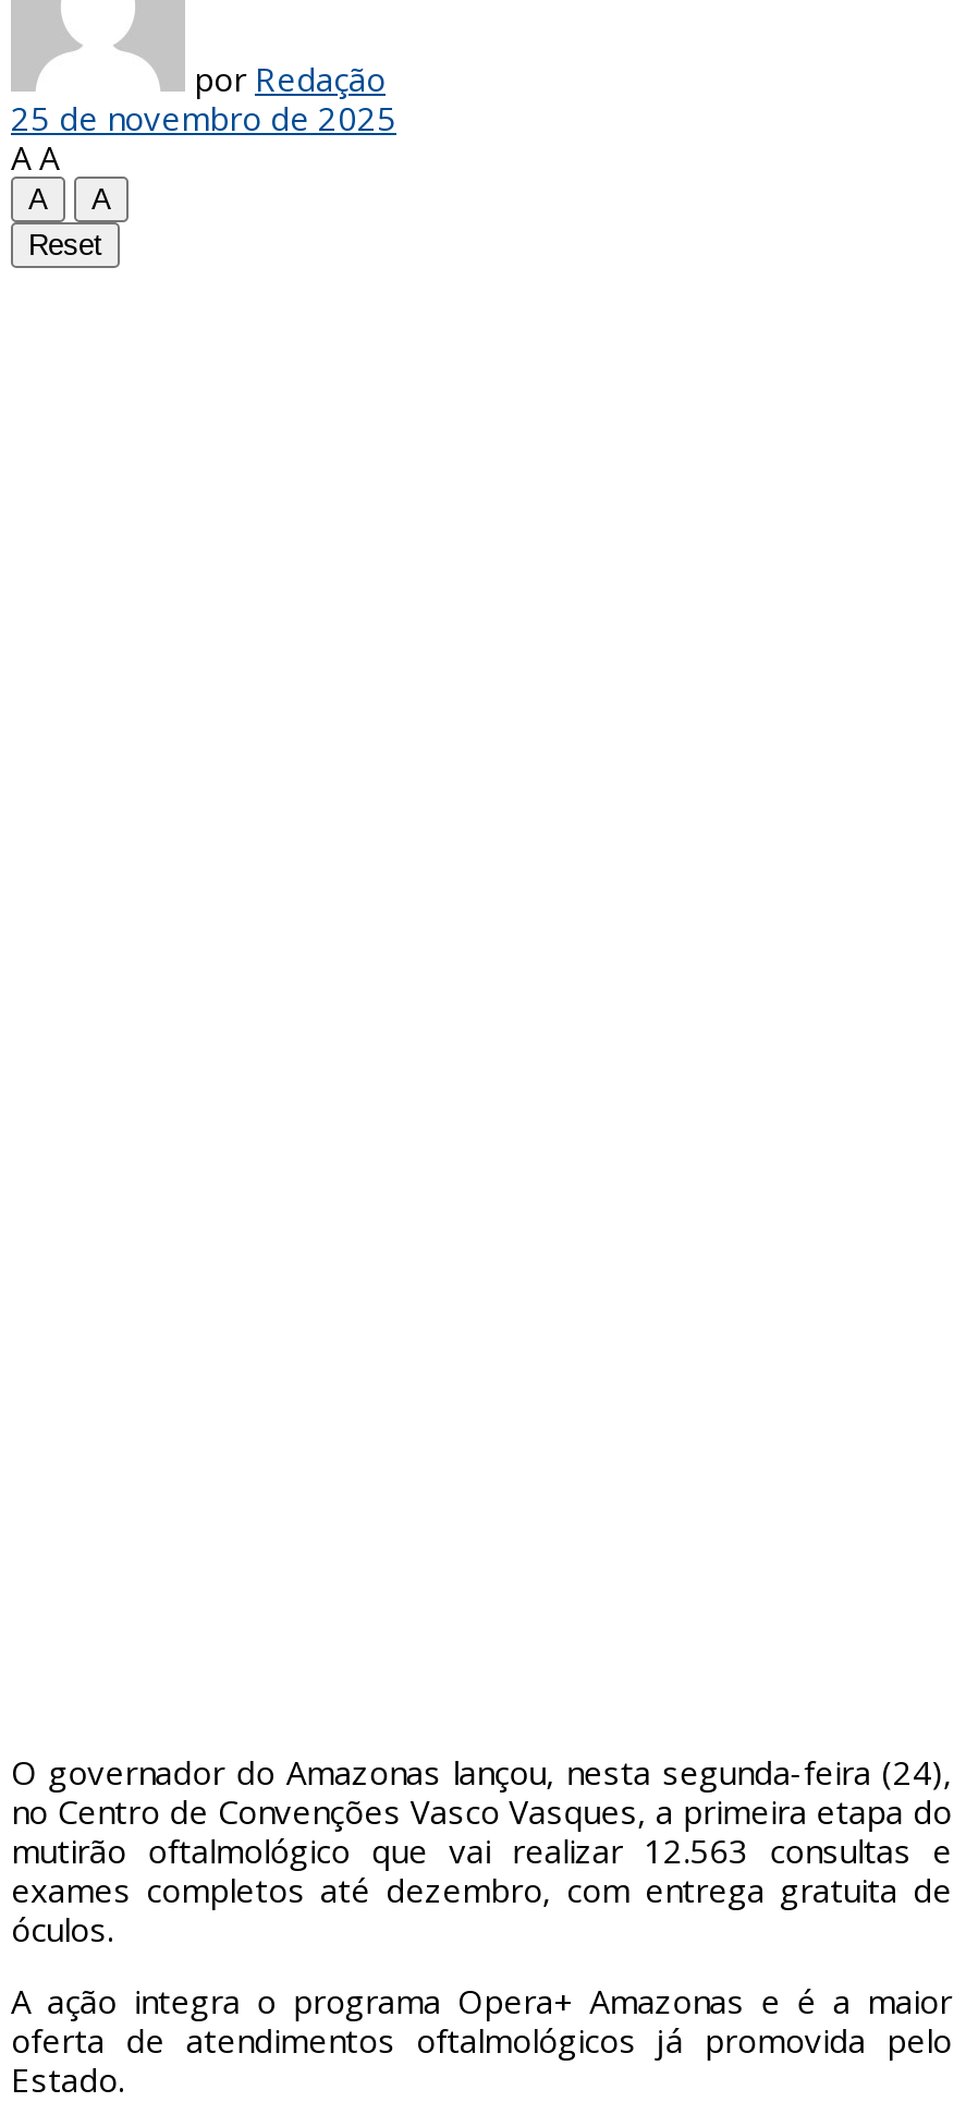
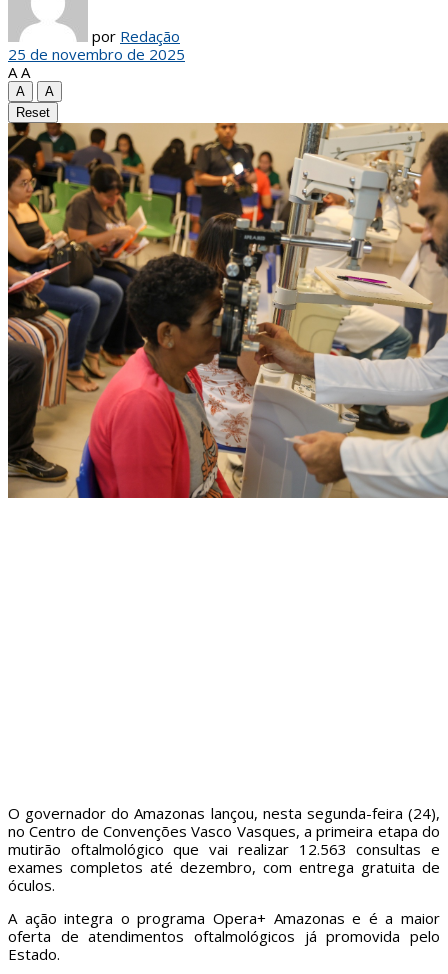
none -> [7,122,445,499] [image]

